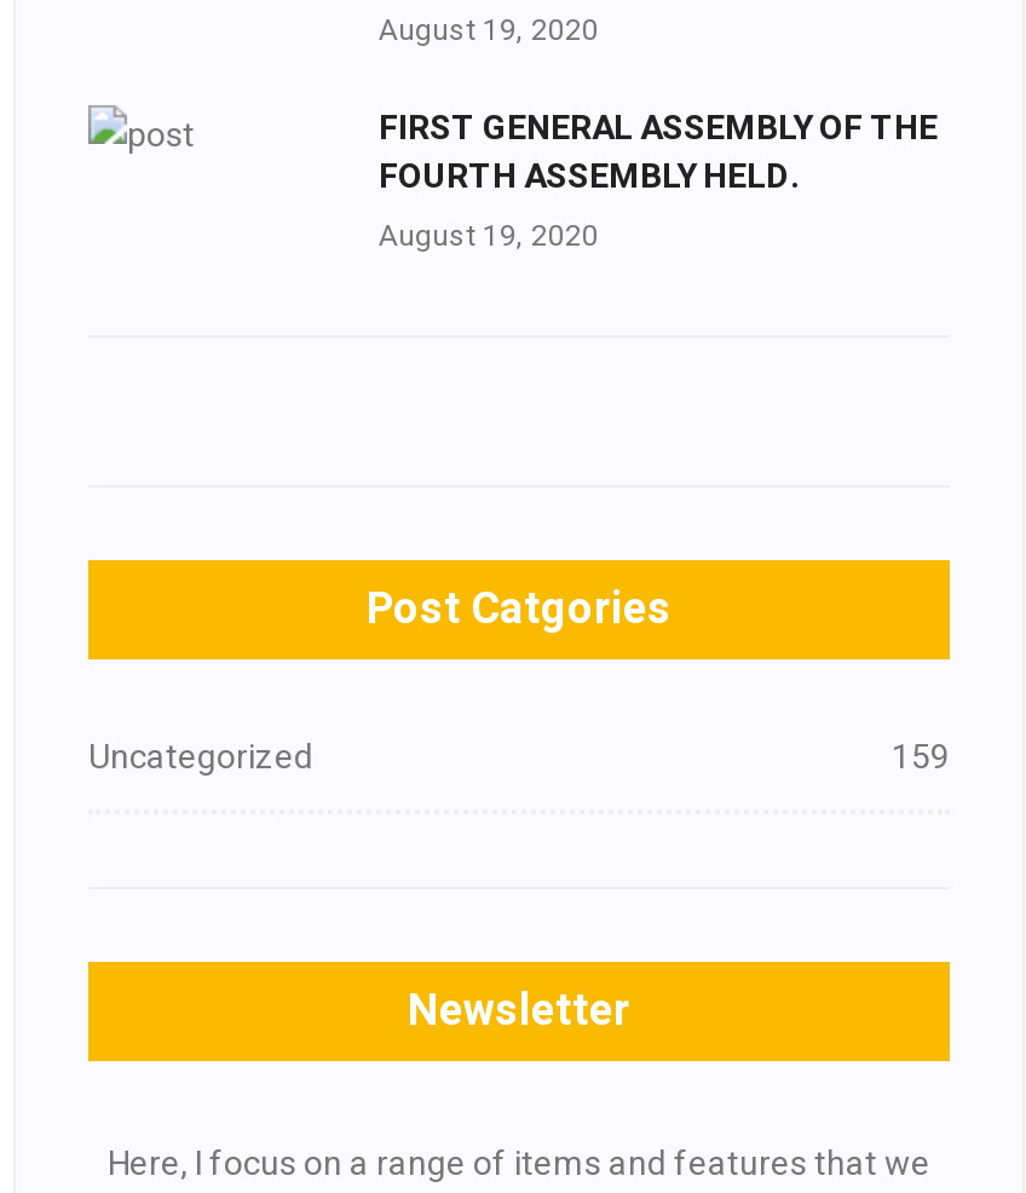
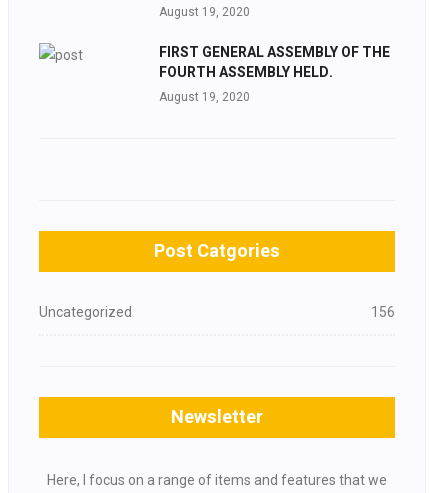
[892,736,950,775] 159 -> [371,304,395,320] 156

